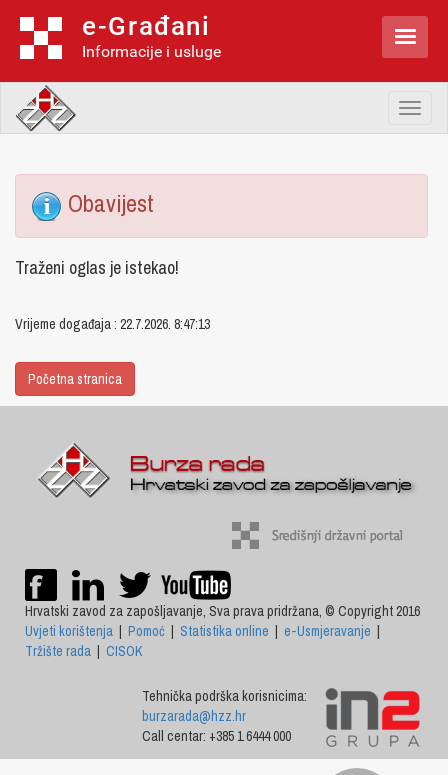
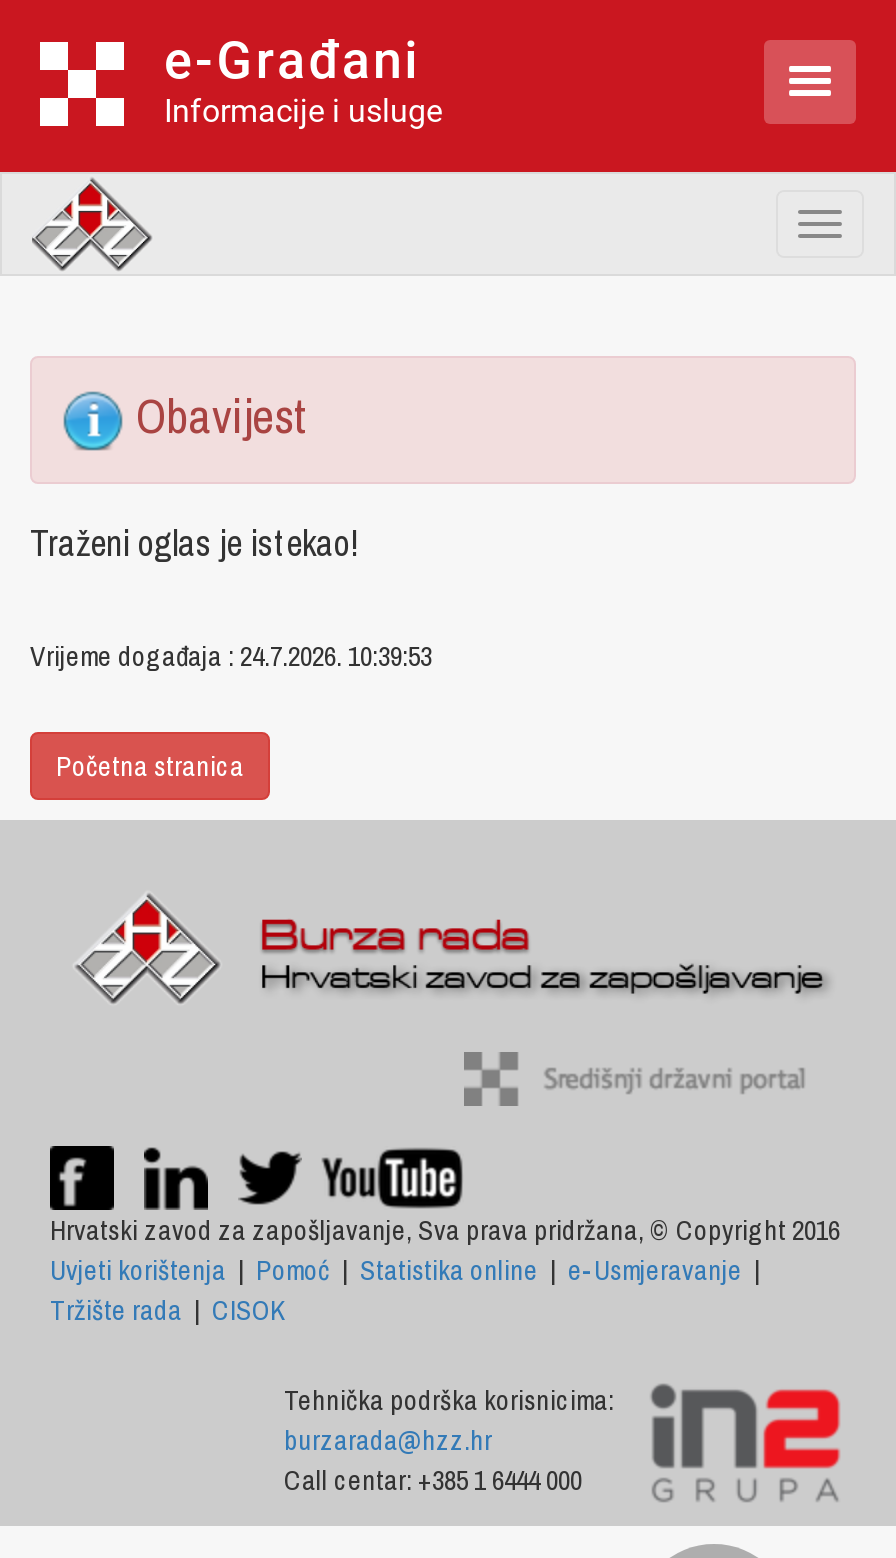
[15,315,210,333] Vrijeme događaja : 22.7.2026. 8:47:13 -> [30,638,432,674] Vrijeme događaja : 24.7.2026. 10:39:53

